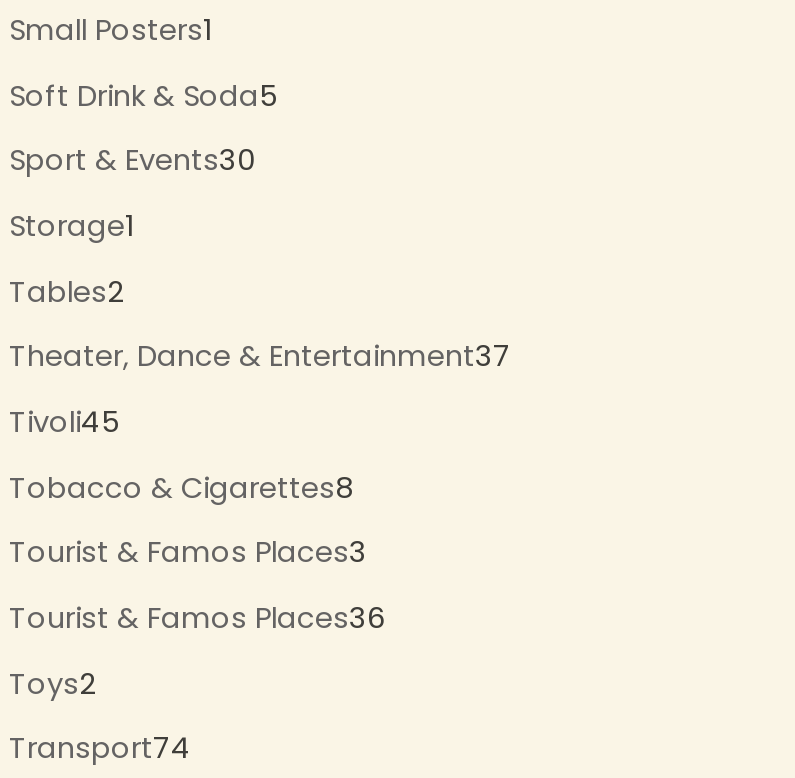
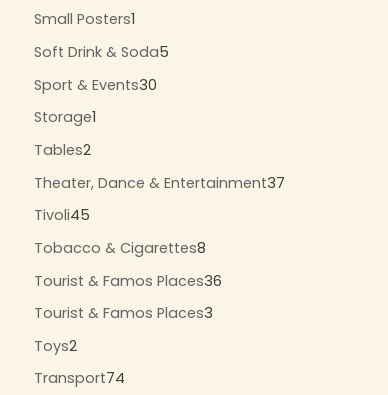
moved [9,532,367,572] -> [34,303,213,323]: Tourist & Famos Places3
moved [9,597,385,637] -> [34,270,222,290]: Tourist & Famos Places36

